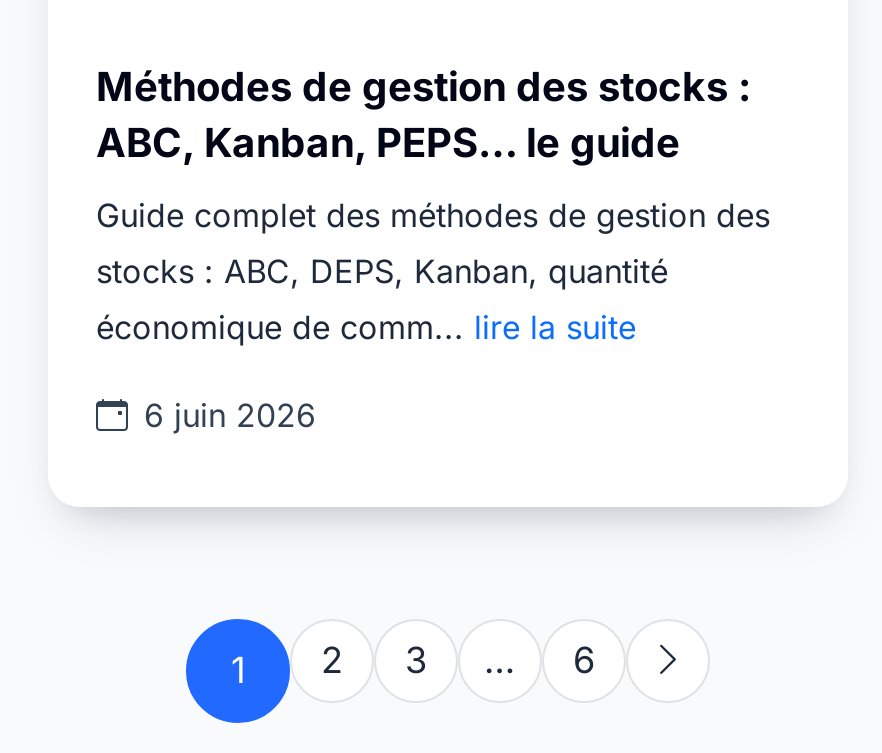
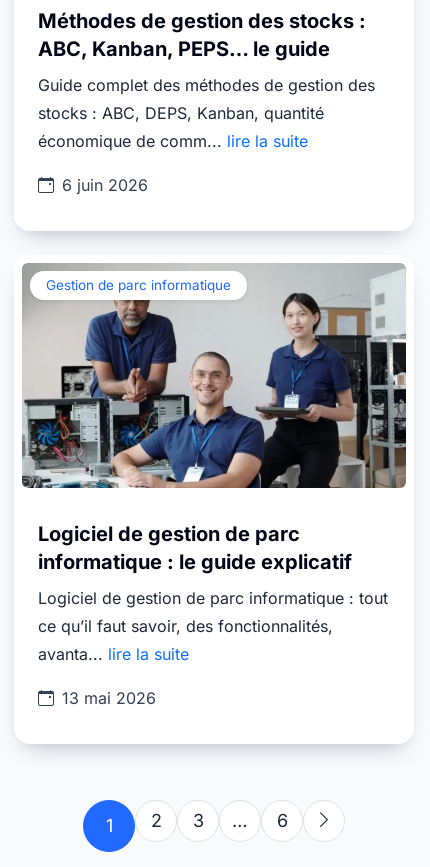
none -> [21,263,407,489] [image] | Gestion de parc informatique
none -> [38,522,388,708] Logiciel de gestion de parc | informatique : le guide explicatif | Logiciel de gestion de parc informatique : tout | ce qu’il faut savoir, des fonctionnalités, | avanta... lire la suite | 13 mai 2026

